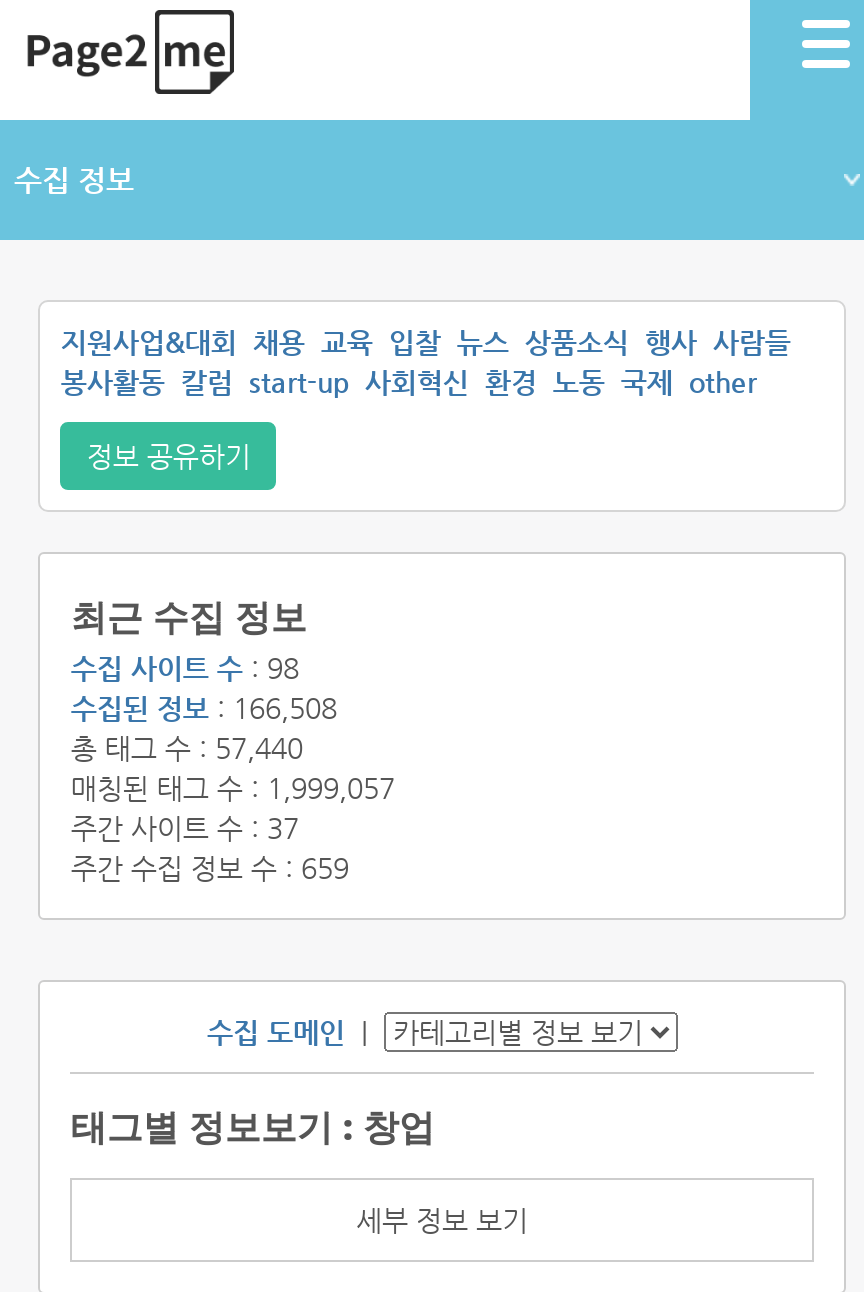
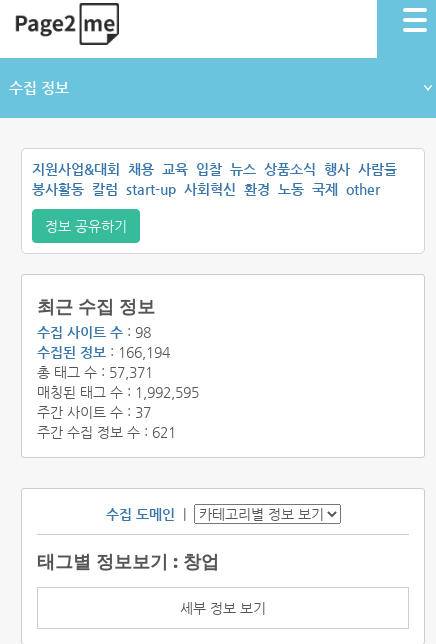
[71,692,337,724] 수집된 정보: 166,508 -> [37,344,170,360] 수집된 정보: 166,194
[71,732,303,764] 총 태그 수 : 57,440 -> [37,364,153,380] 총 태그 수 : 57,371
[71,772,395,804] 매칭된 태그 수 : 1,999,057 -> [37,384,199,400] 매칭된 태그 수 : 1,992,595
[71,852,349,884] 주간 수집 정보 수 : 659 -> [37,424,176,440] 주간 수집 정보 수 : 621

